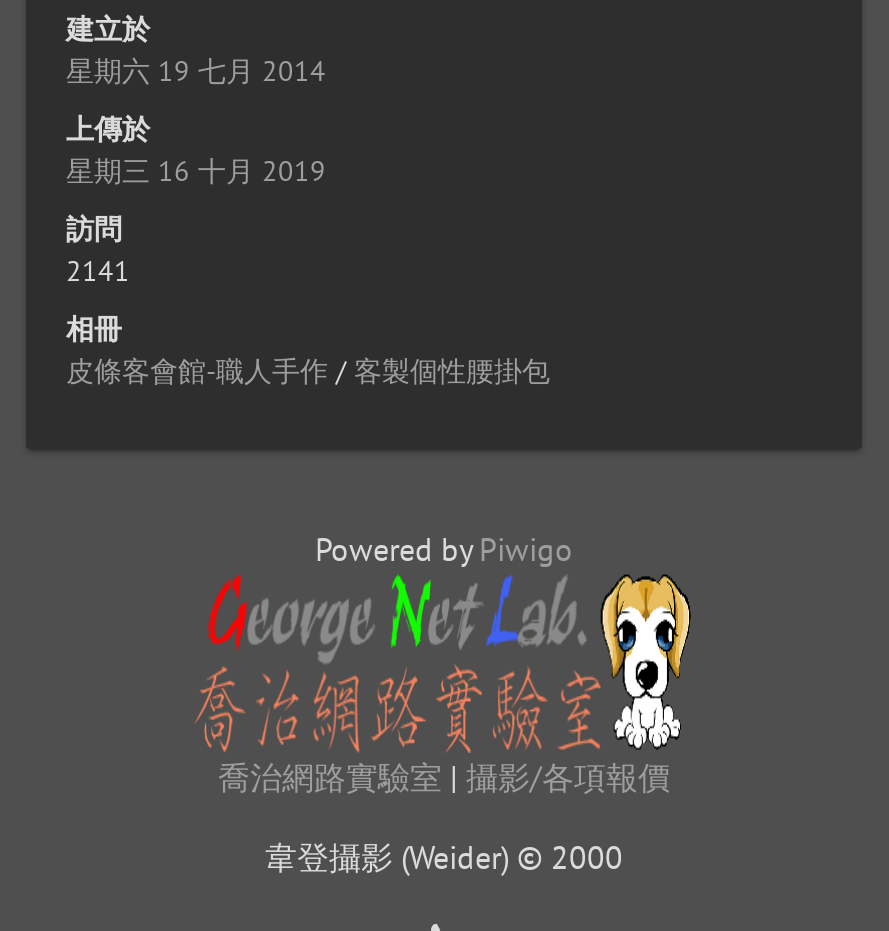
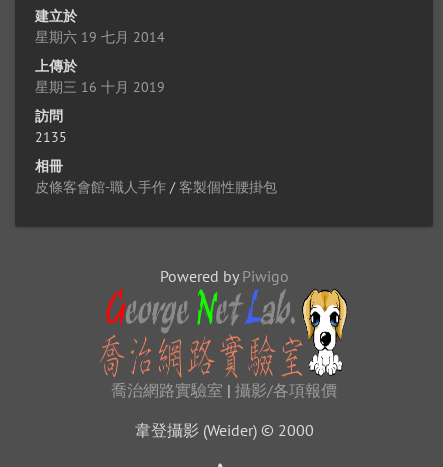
[66,253,130,289] 2141 -> [35,128,67,146] 2135

